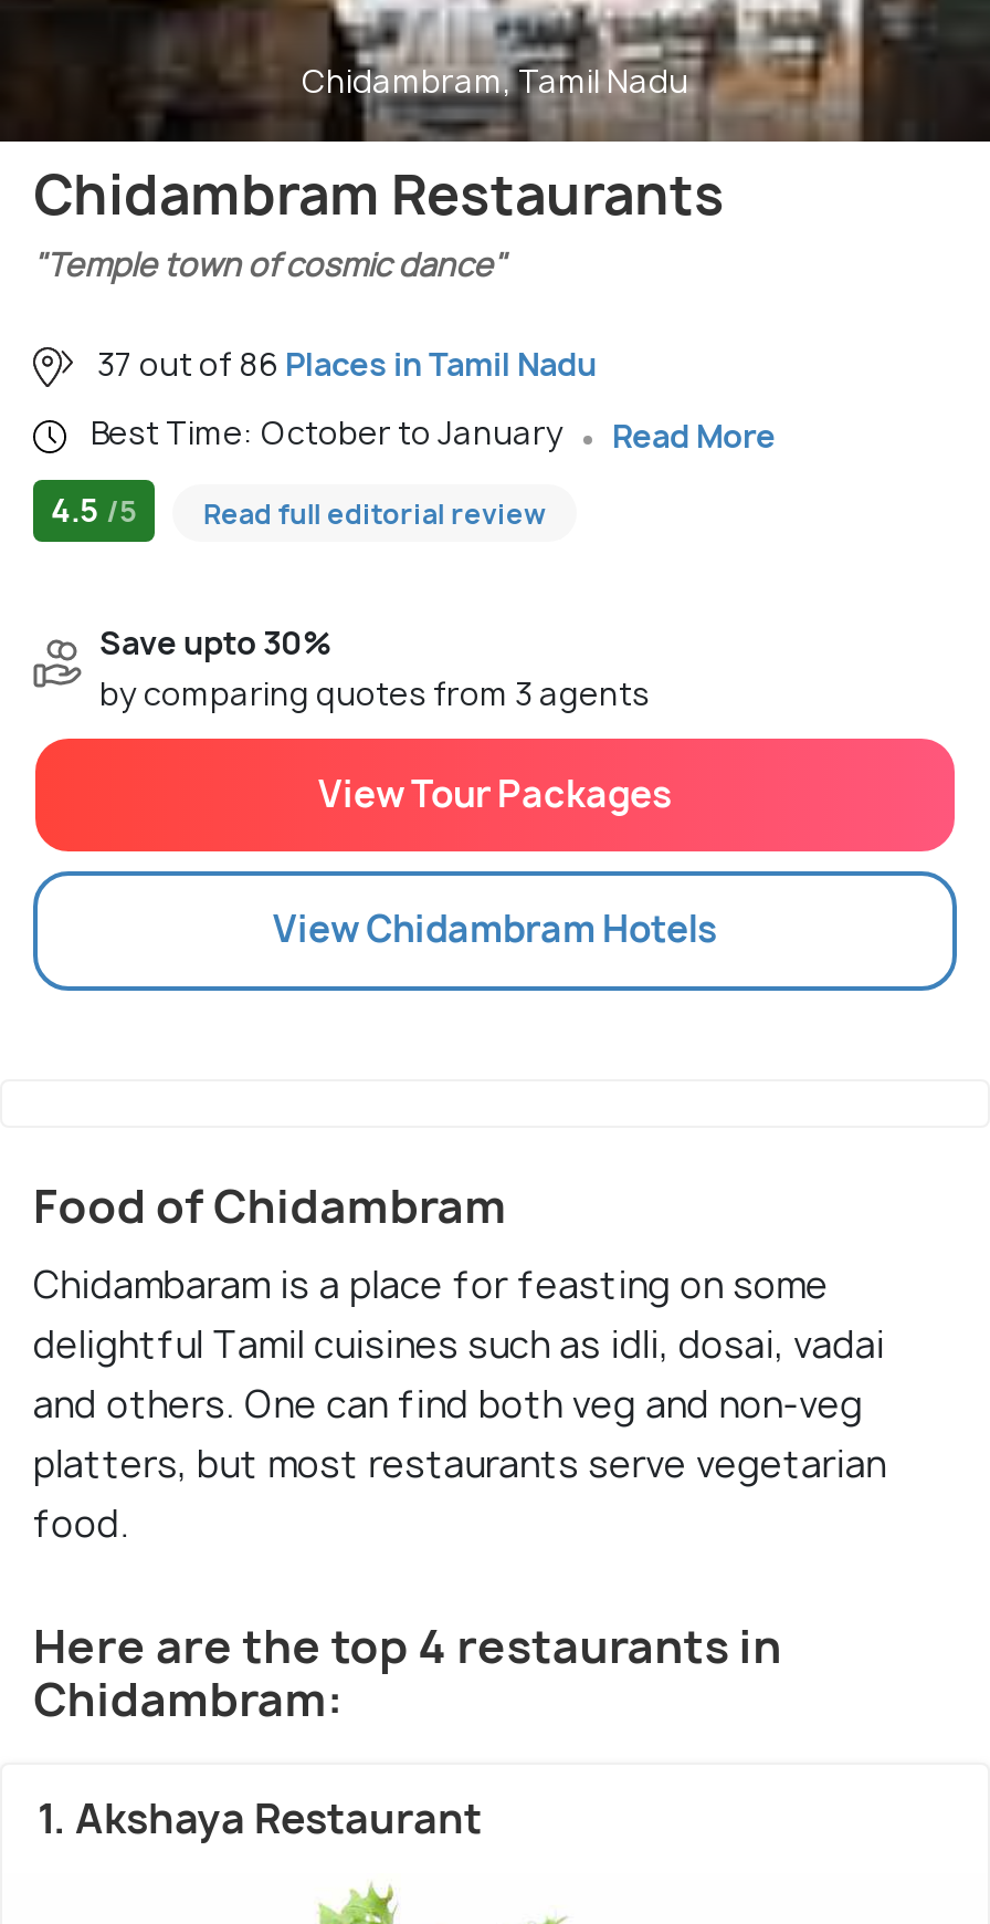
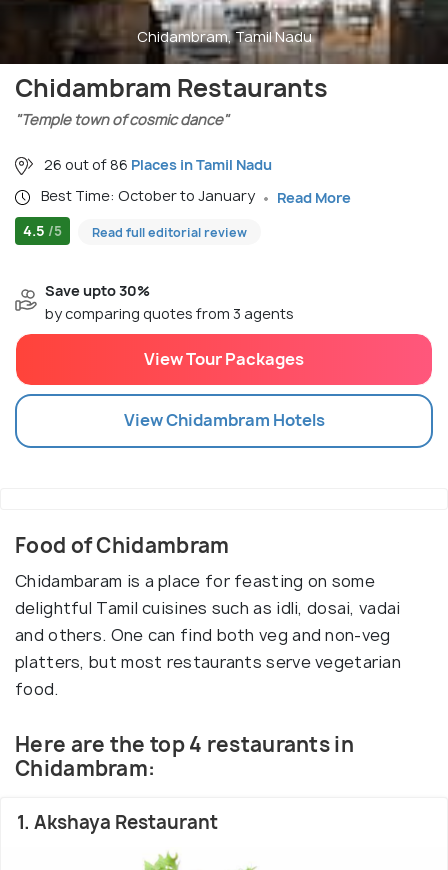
[91,343,597,385] 37 out of 86 Places in Tamil Nadu -> [41,155,272,174] 26 out of 86 Places in Tamil Nadu

